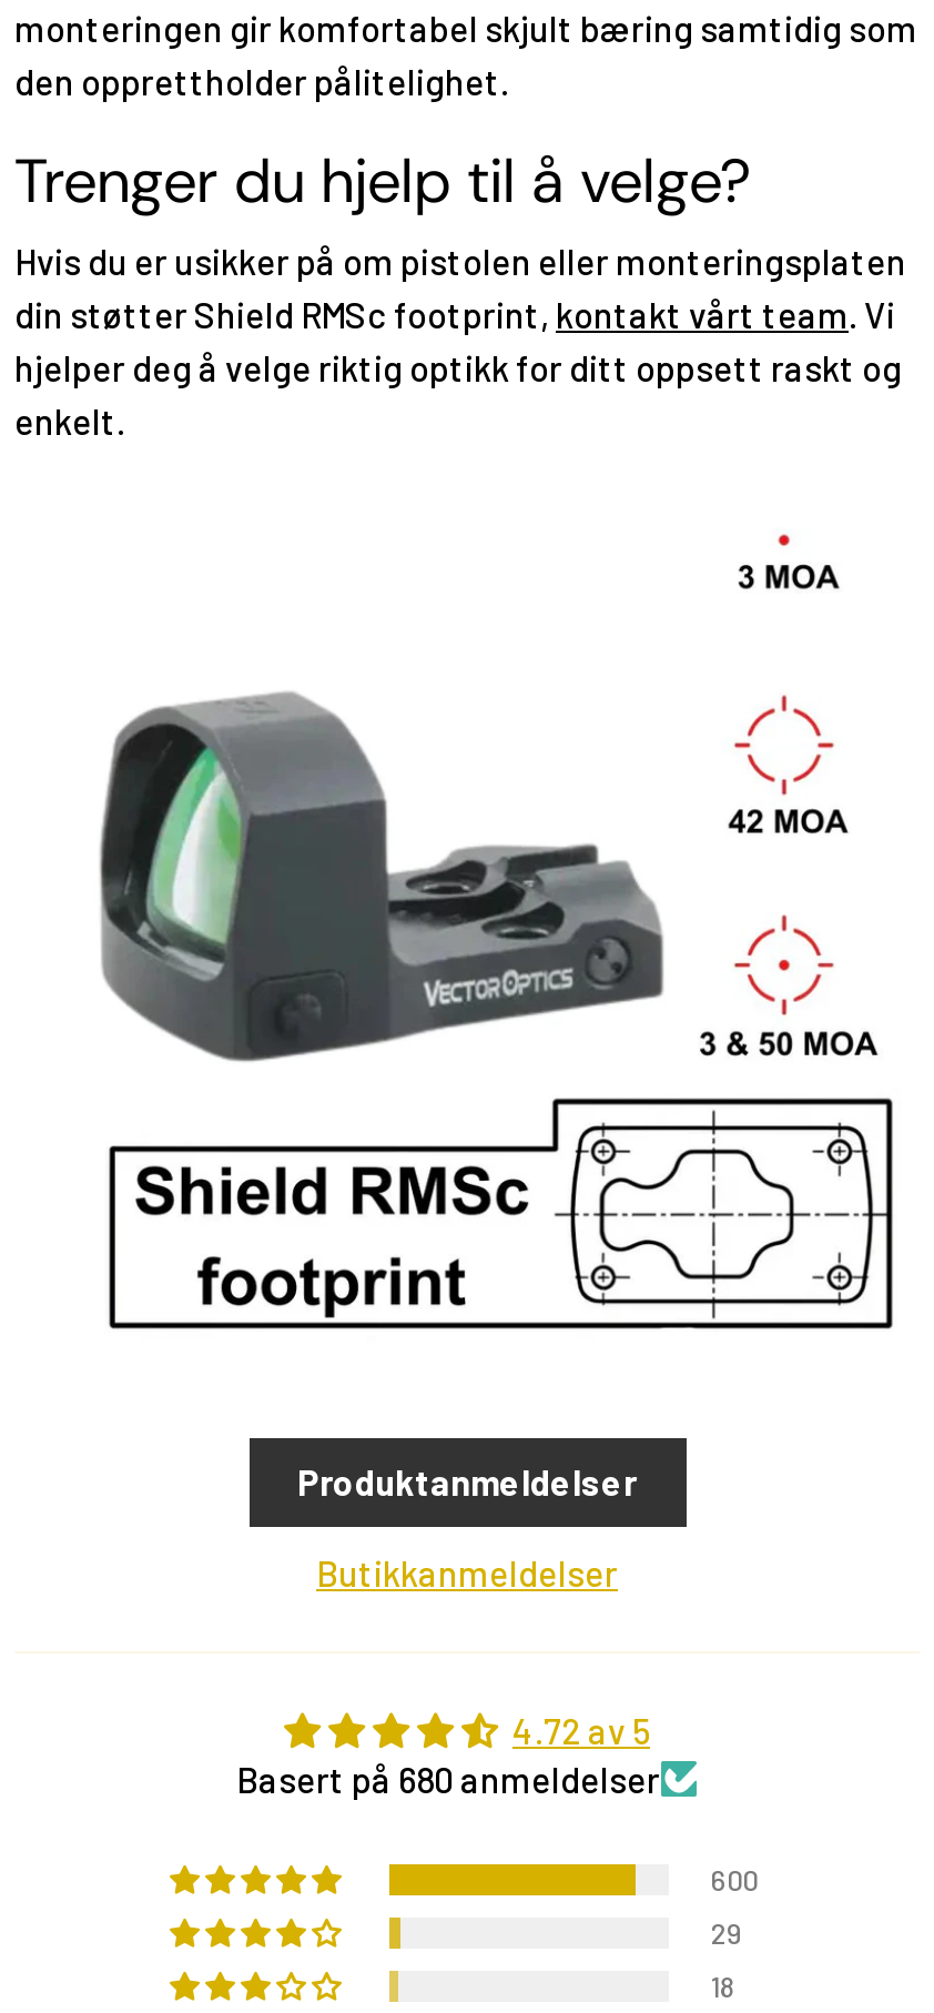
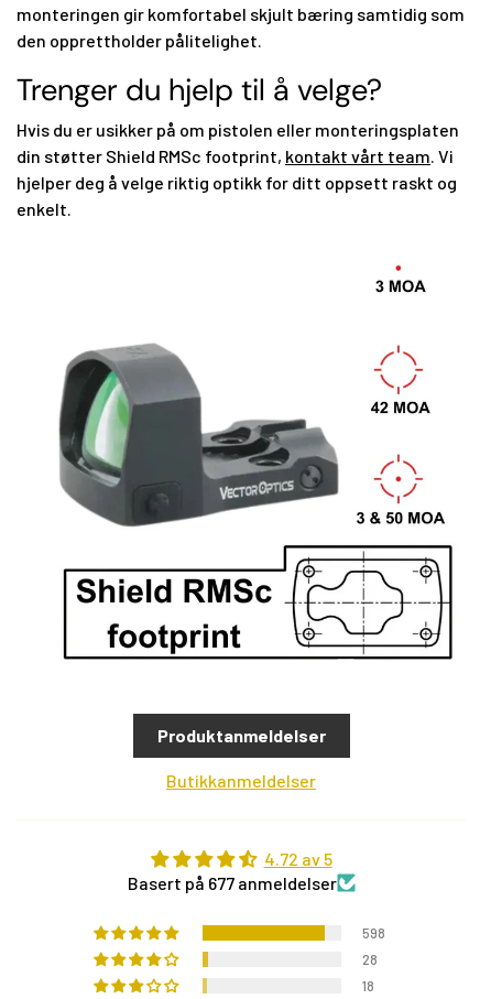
[236,1758,660,1800] Basert på 680 anmeldelser -> [127,872,336,893] Basert på 677 anmeldelser
[711,1861,758,1897] 600 -> [362,924,385,941] 598
[711,1915,742,1950] 29 -> [362,950,378,968] 28

